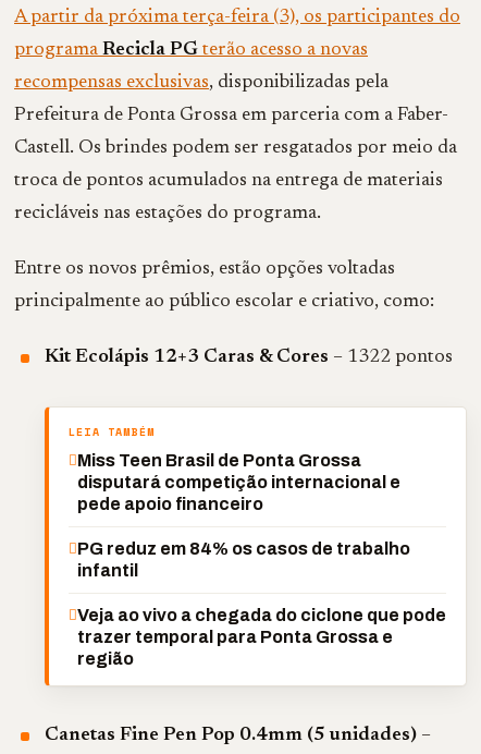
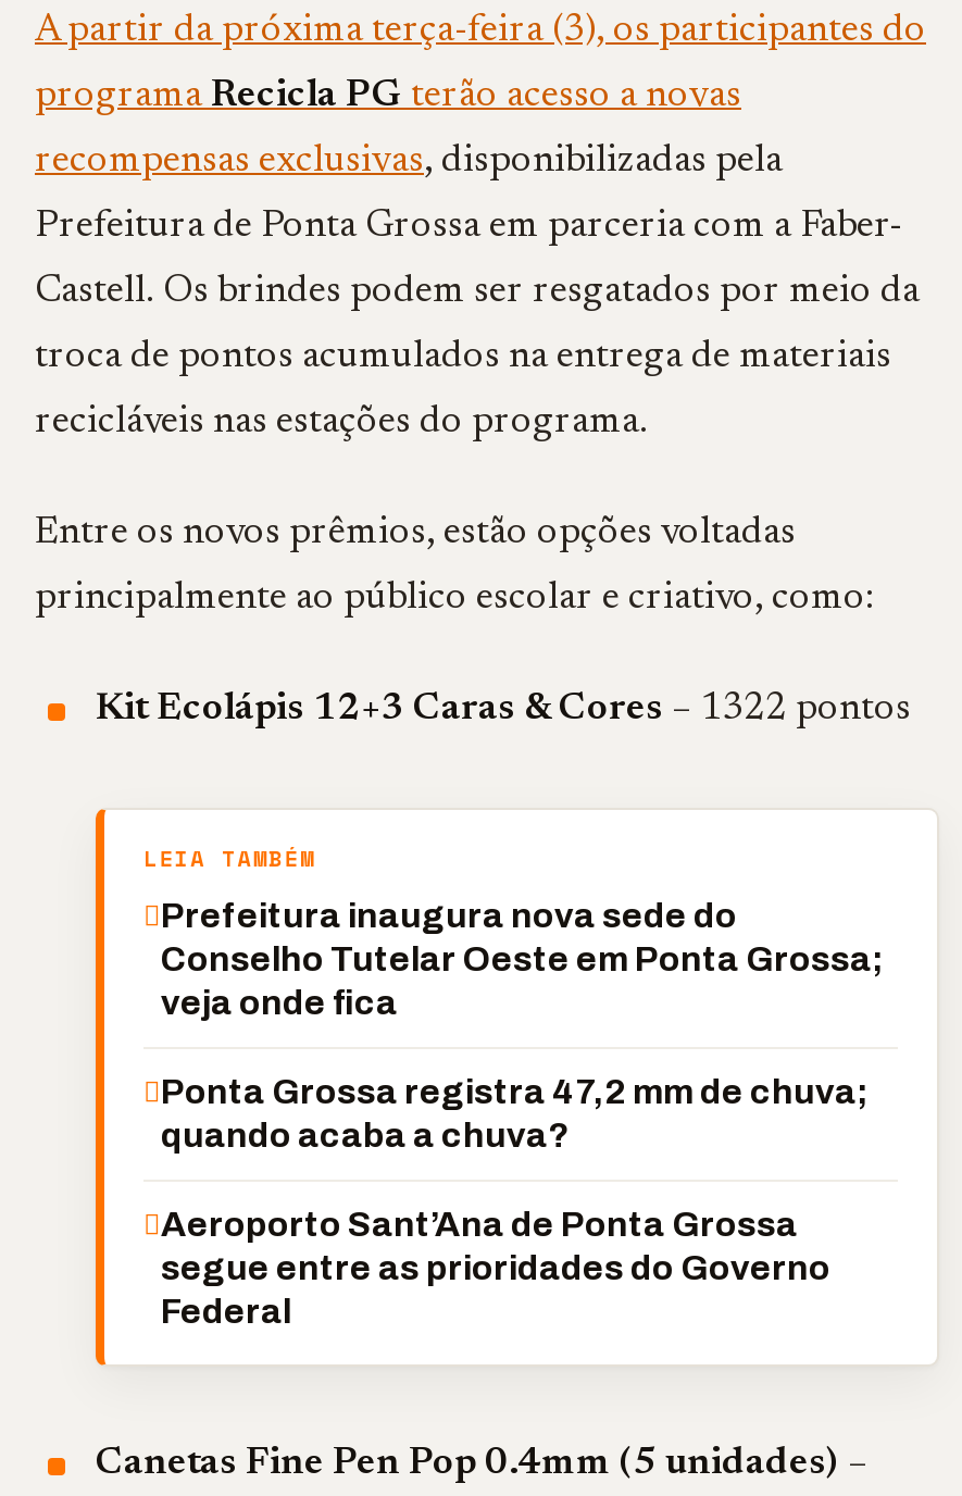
[77,451,400,513] Miss Teen Brasil de Ponta Grossa | disputará competição internacional e | pede apoio financeiro -> [161,897,883,1021] Prefeitura inaugura nova sede do | Conselho Tutelar Oeste em Ponta Grossa; | veja onde fica
[77,539,410,580] PG reduz em 84% os casos de trabalho | infantil -> [161,1073,867,1154] Ponta Grossa registra 47,2 mm de chuva; | quando acaba a chuva?
[77,606,446,668] Veja ao vivo a chegada do ciclone que pode | trazer temporal para Ponta Grossa e | região -> [161,1206,830,1330] Aeroporto Sant’Ana de Ponta Grossa | segue entre as prioridades do Governo | Federal

